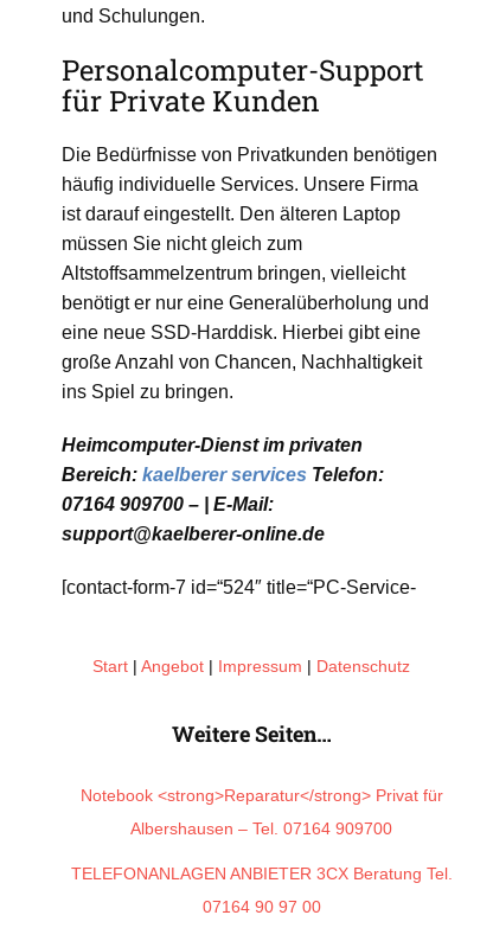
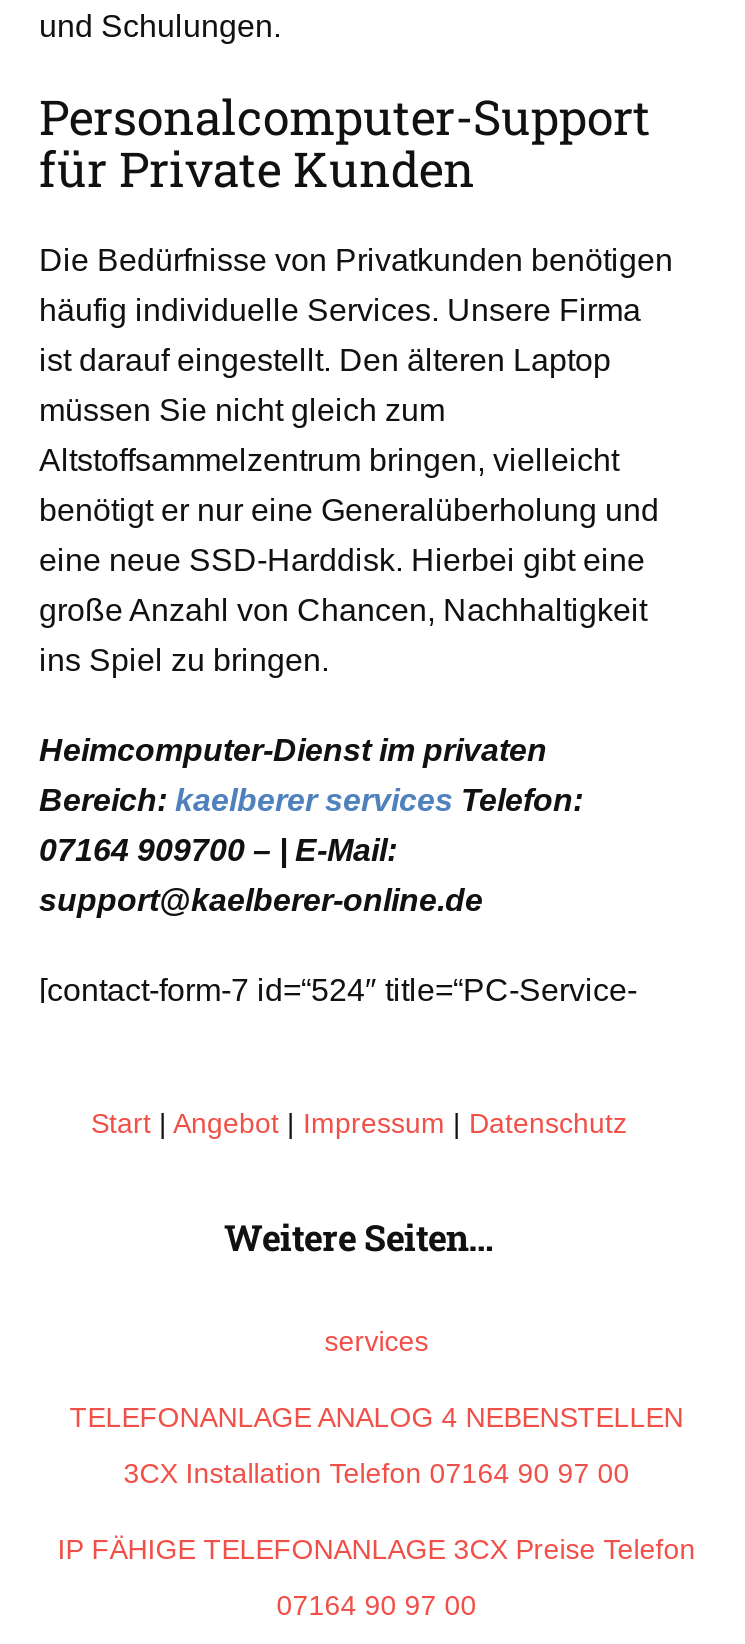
[71,786,452,883] Notebook <strong>Reparatur</strong> Privat für | Albershausen – Tel. 07164 909700 | TELEFONANLAGEN ANBIETER 3CX Beratung Tel. -> [57,1325,695,1565] services | TELEFONANLAGE ANALOG 4 NEBENSTELLEN | 3CX Installation Telefon 07164 90 97 00 | IP FÄHIGE TELEFONANLAGE 3CX Preise Telefon

